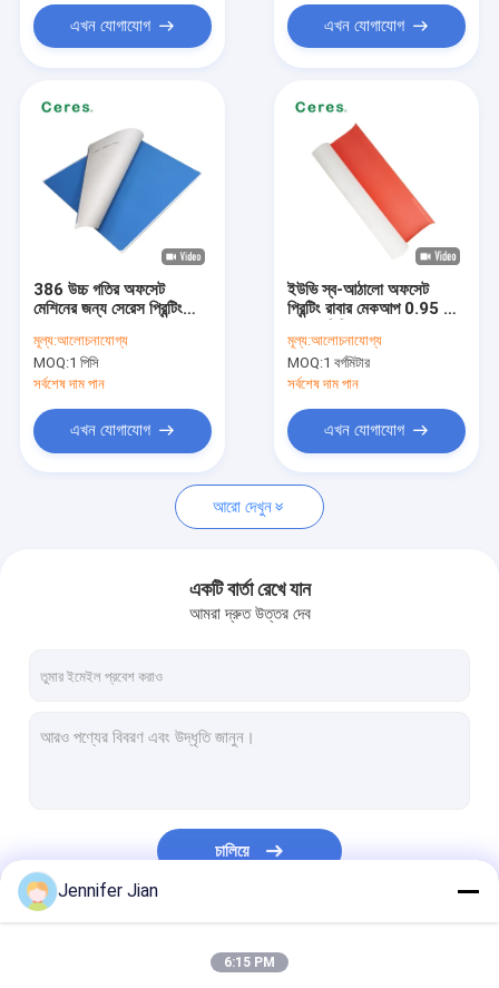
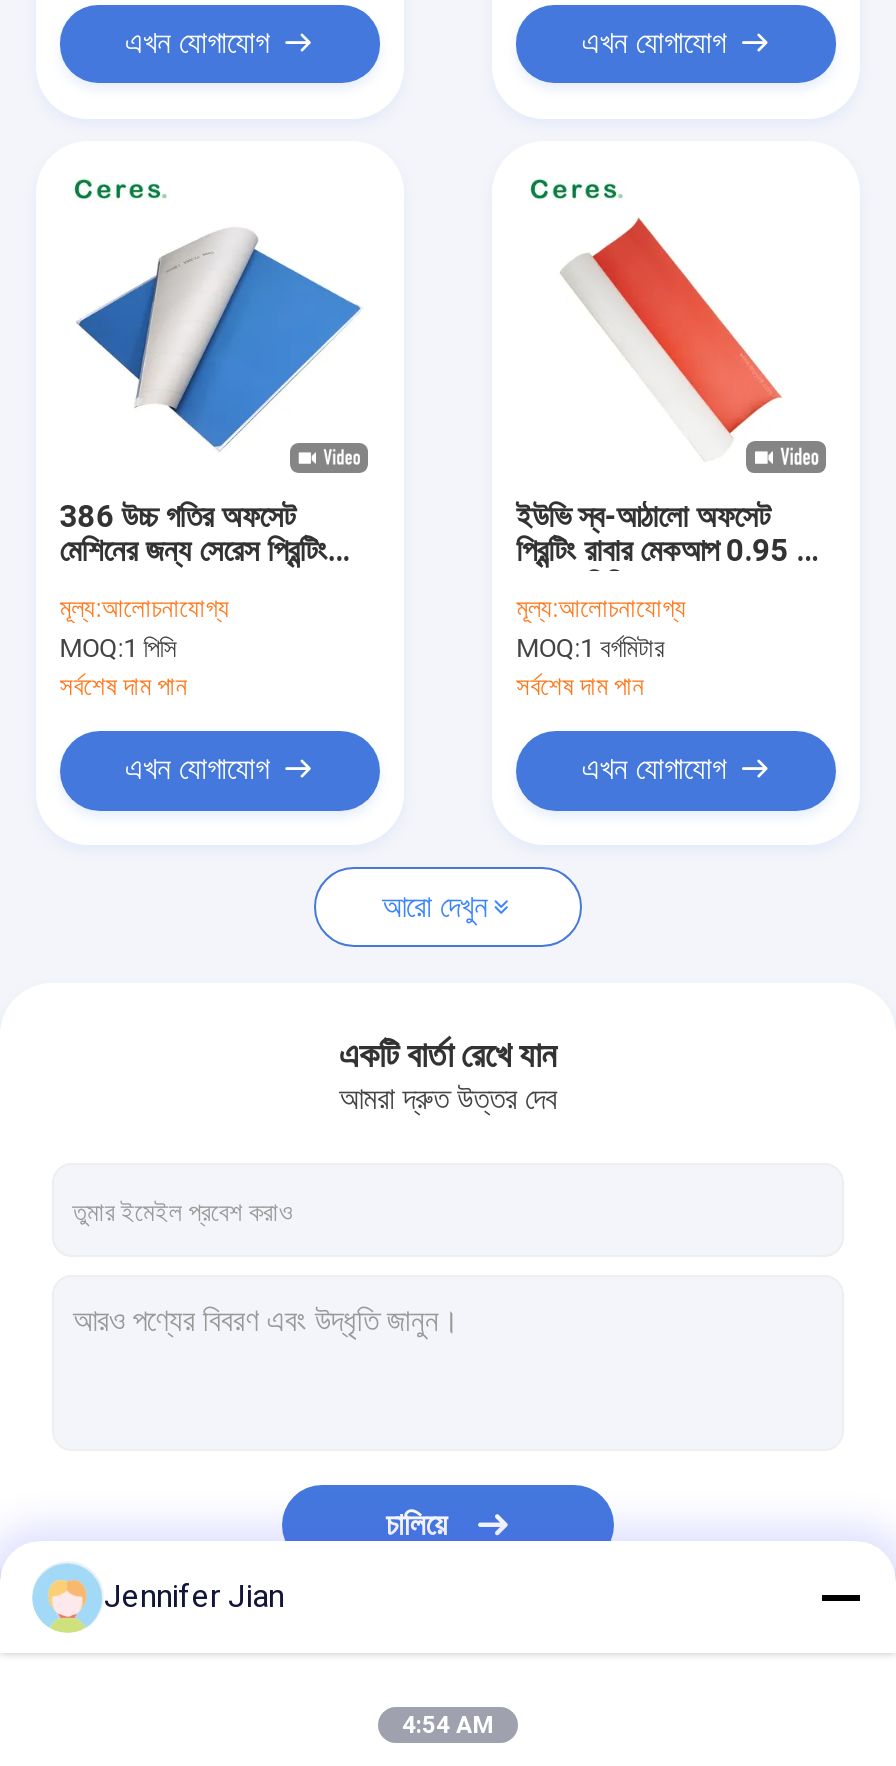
[224,955,275,970] 6:15 PM -> [402,1711,494,1739] 4:54 AM

